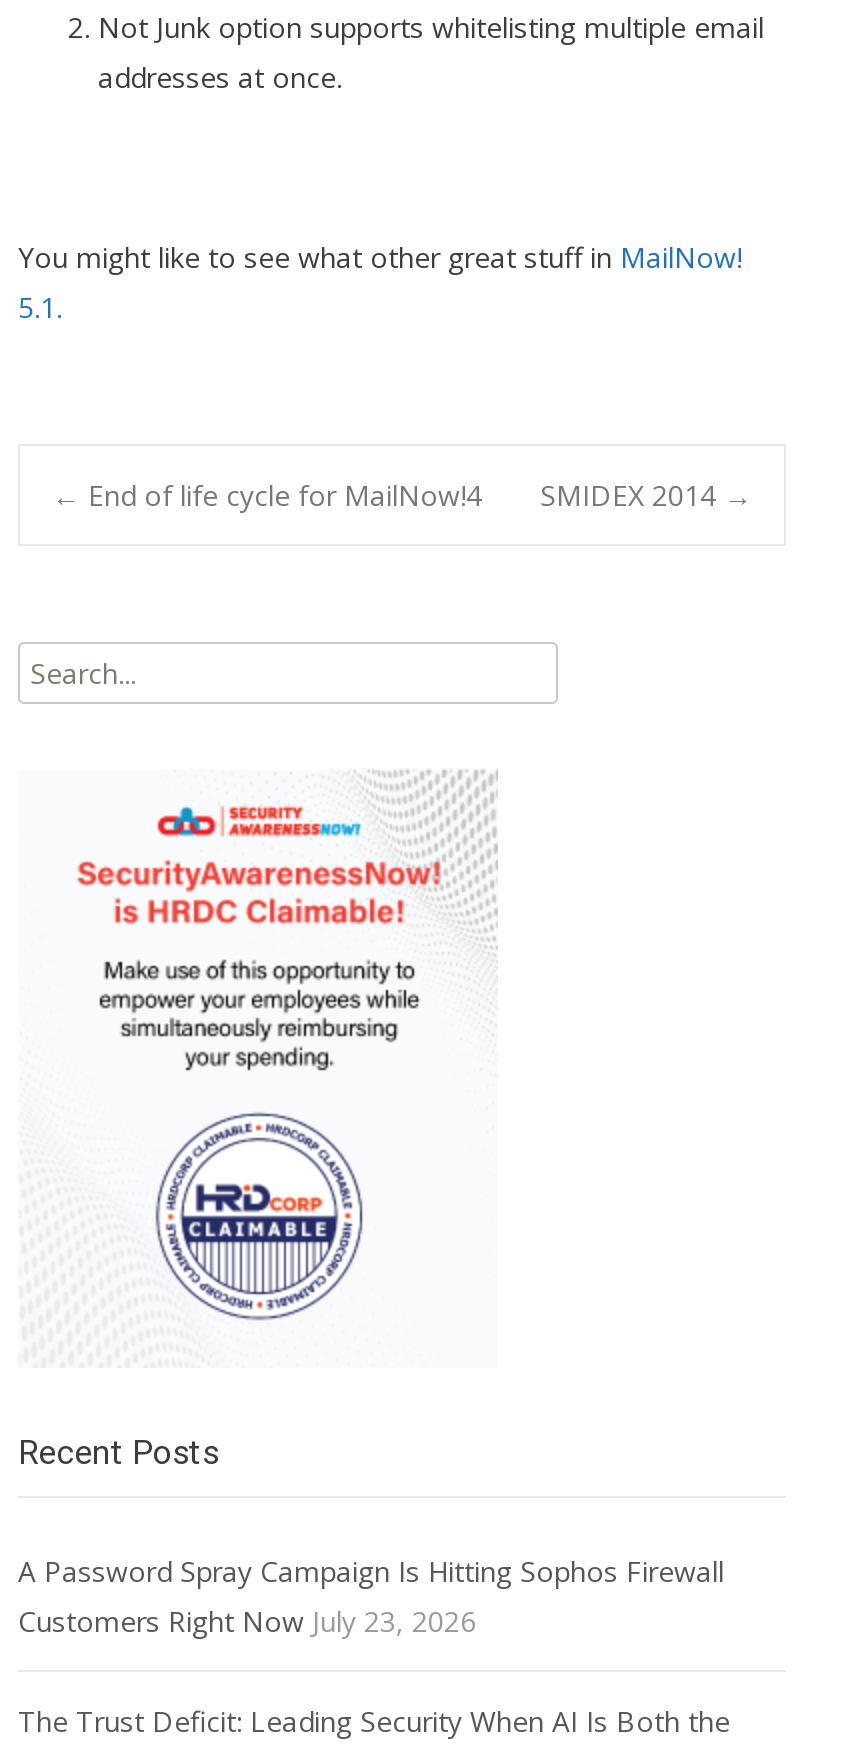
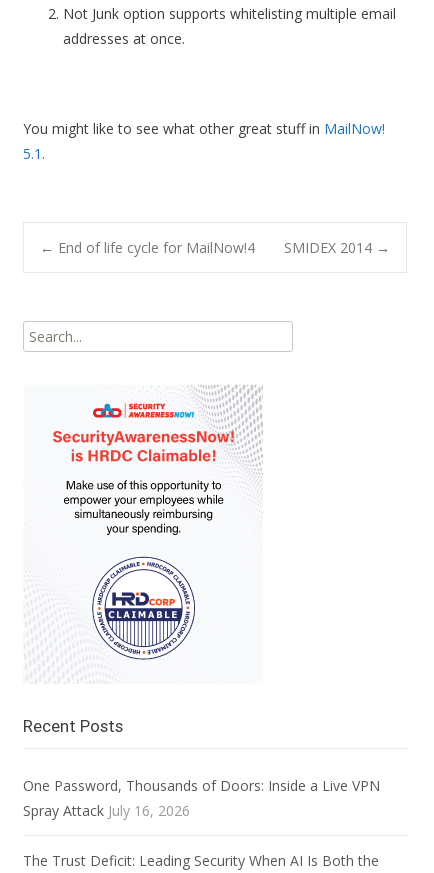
[18,1552,724,1640] A Password Spray Campaign Is Hitting Sophos Firewall | Customers Right Now July 23, 2026 -> [23,776,380,820] One Password, Thousands of Doors: Inside a Live VPN | Spray Attack July 16, 2026

